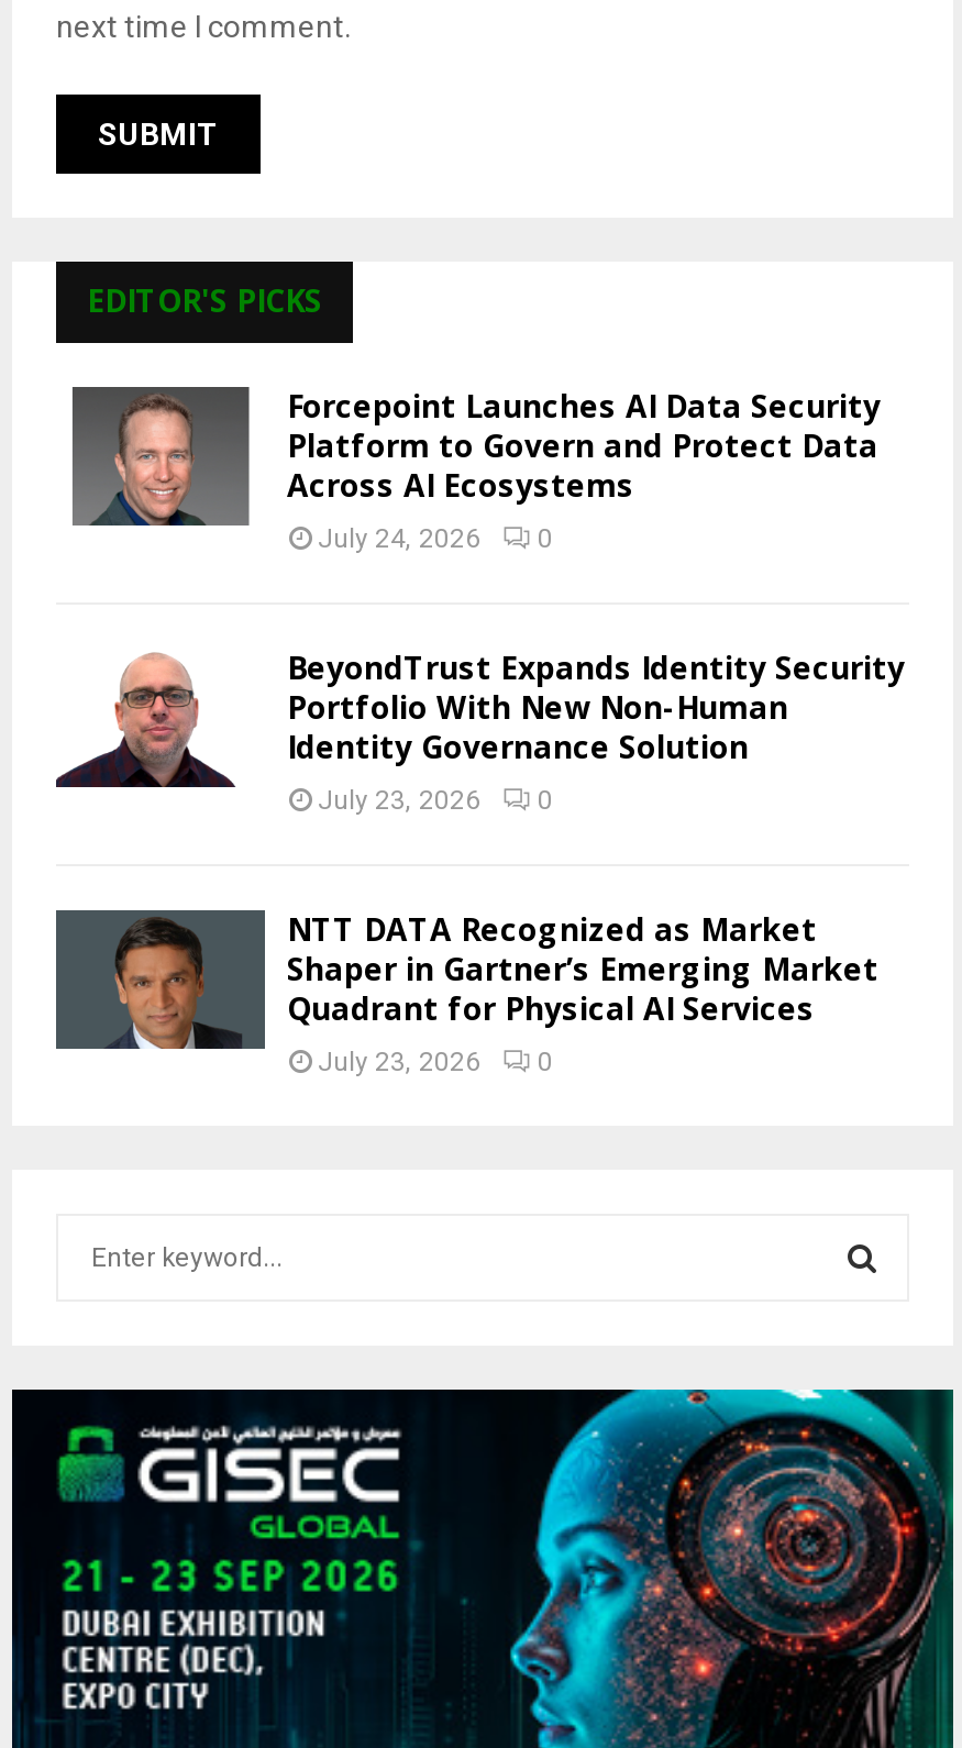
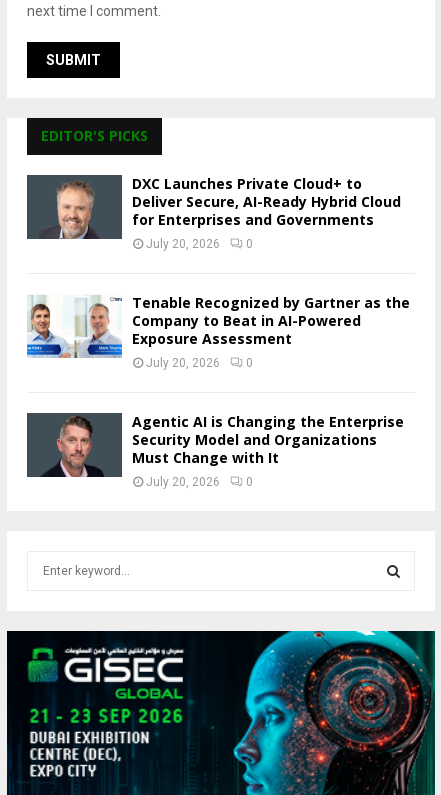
[56,384,881,553] [image] | Forcepoint Launches AI Data Security | Platform to Govern and Protect Data | Across AI Ecosystems | July 24, 2026 -> [26,174,401,251] [image] | DXC Launches Private Cloud+ to | Deliver Secure, AI-Ready Hybrid Cloud | for Enterprises and Governments | July 20, 2026
[54,645,905,815] [image] | BeyondTrust Expands Identity Security | Portfolio With New Non-Human | Identity Governance Solution | July 23, 2026 -> [26,293,410,370] [image] | Tenable Recognized by Gartner as the | Company to Beat in AI-Powered | Exposure Assessment | July 20, 2026
[89,907,878,1076] [image] | NTT DATA Recognized as Market | Shaper in Gartner’s Emerging Market | Quadrant for Physical AI Services | July 23, 2026 -> [42,412,404,489] [image] | Agentic AI is Changing the Enterprise | Security Model and Organizations | Must Change with It | July 20, 2026

